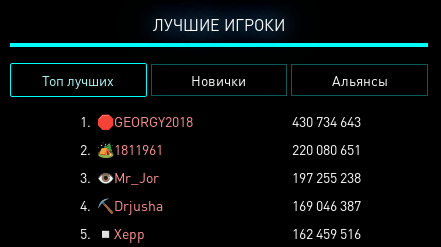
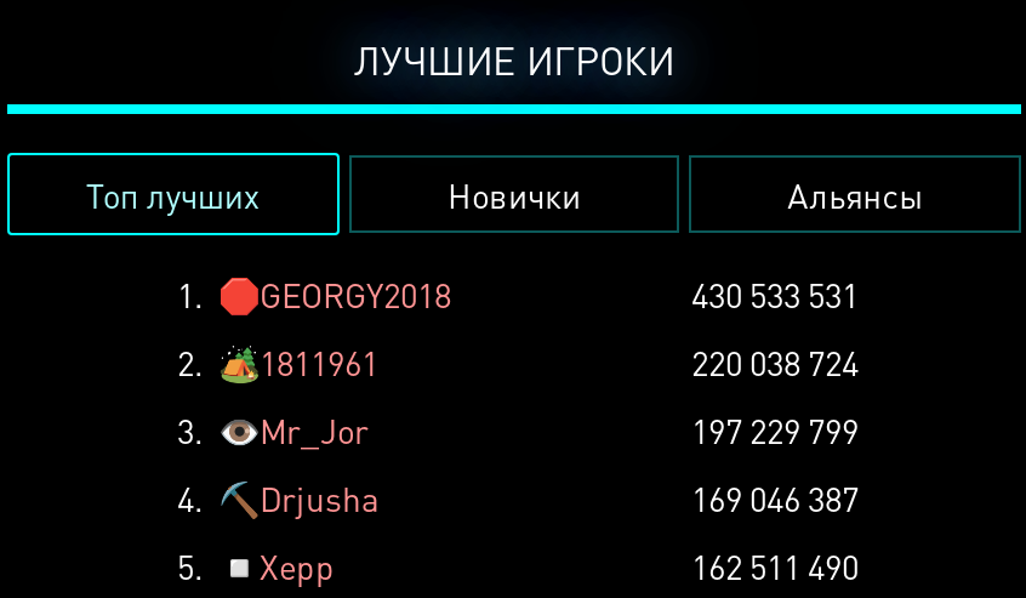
[292,112,361,130] 430 734 643 -> [691,272,859,315] 430 533 531
[292,140,361,158] 220 080 651 -> [691,340,859,383] 220 038 724
[292,168,361,186] 197 255 238 -> [691,408,859,451] 197 229 799
[292,224,361,242] 162 459 516 -> [691,543,859,587] 162 511 490

